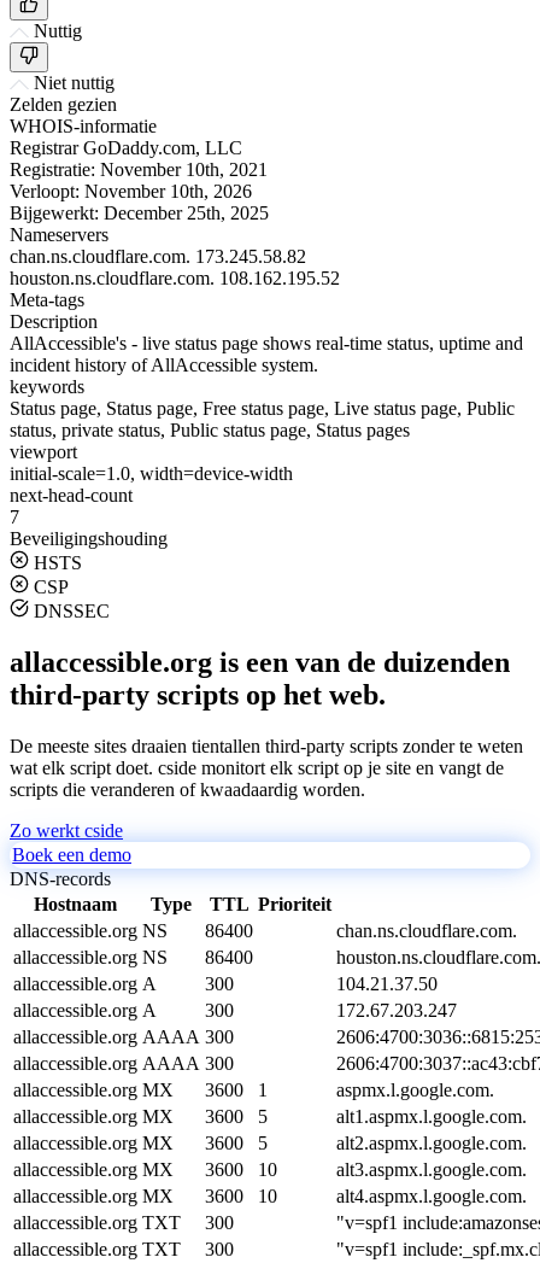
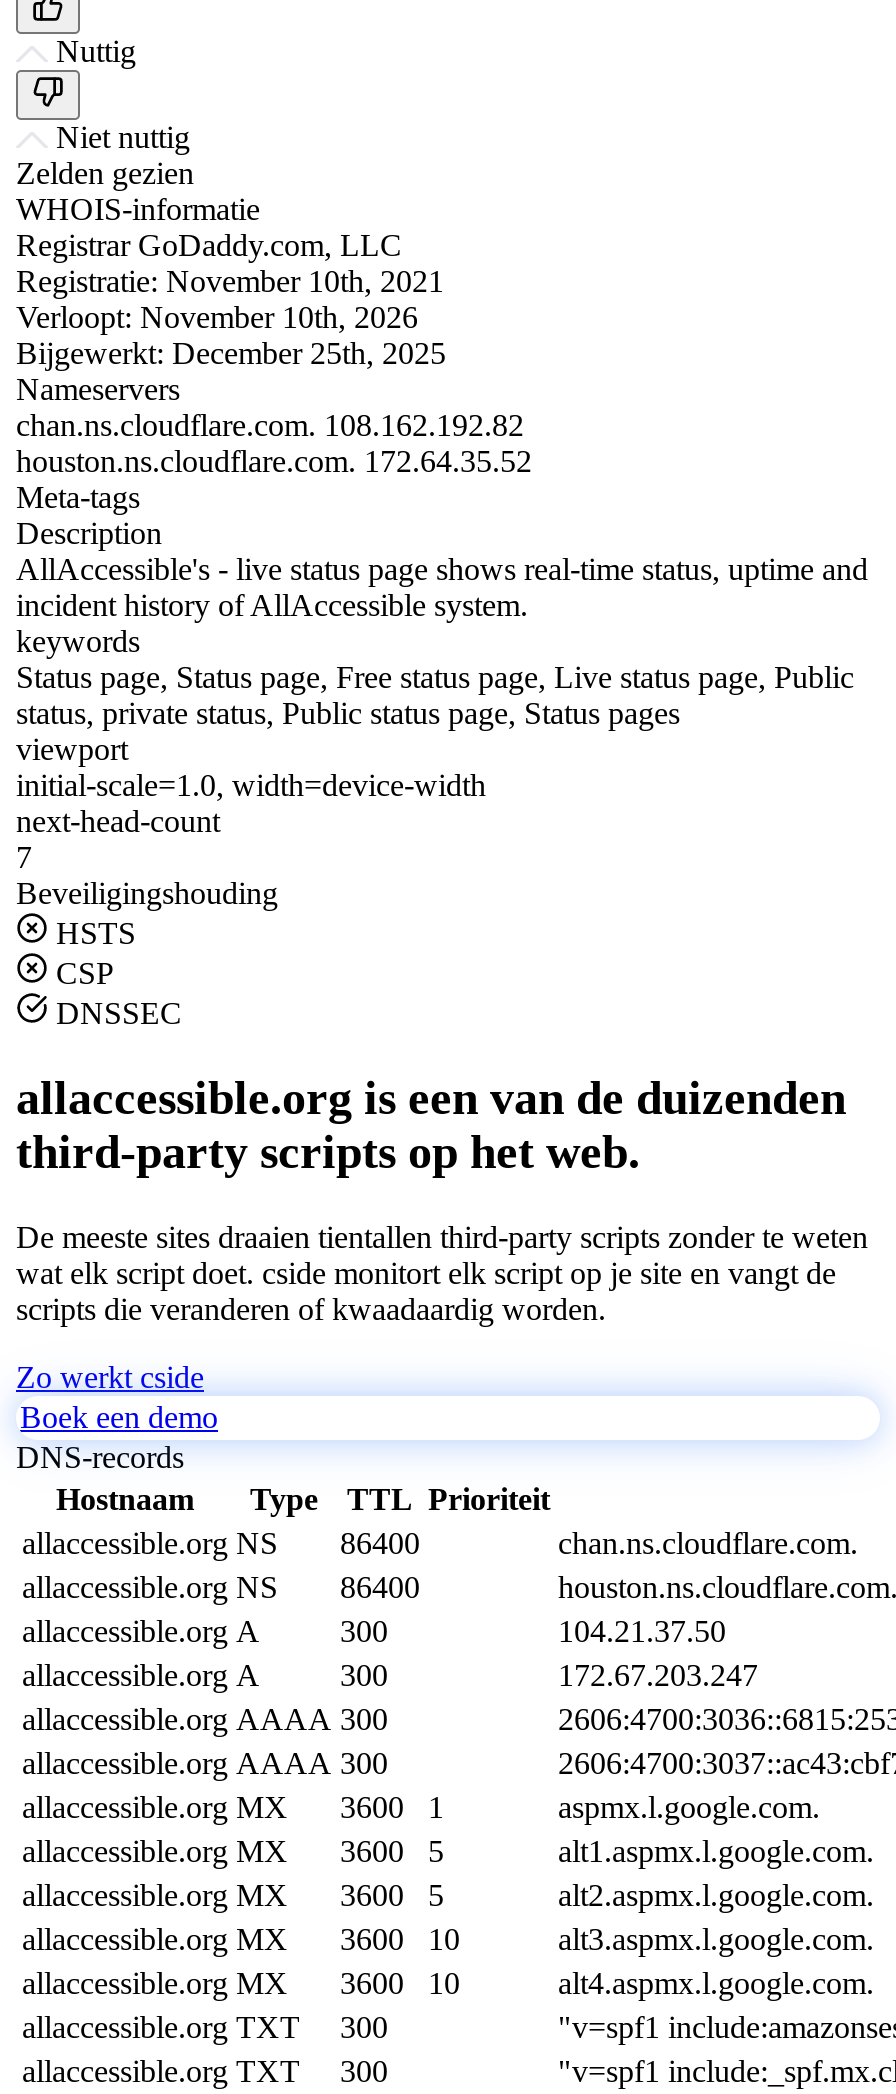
[10,246,306,266] chan.ns.cloudflare.com. 173.245.58.82 -> [16,408,524,442] chan.ns.cloudflare.com. 108.162.192.82
[10,268,340,288] houston.ns.cloudflare.com. 108.162.195.52 -> [16,444,532,478] houston.ns.cloudflare.com. 172.64.35.52

